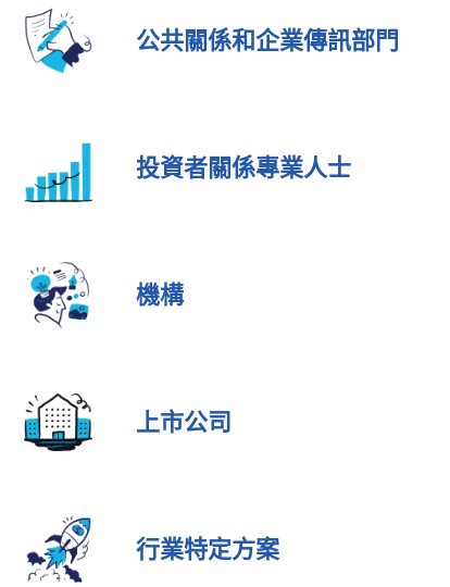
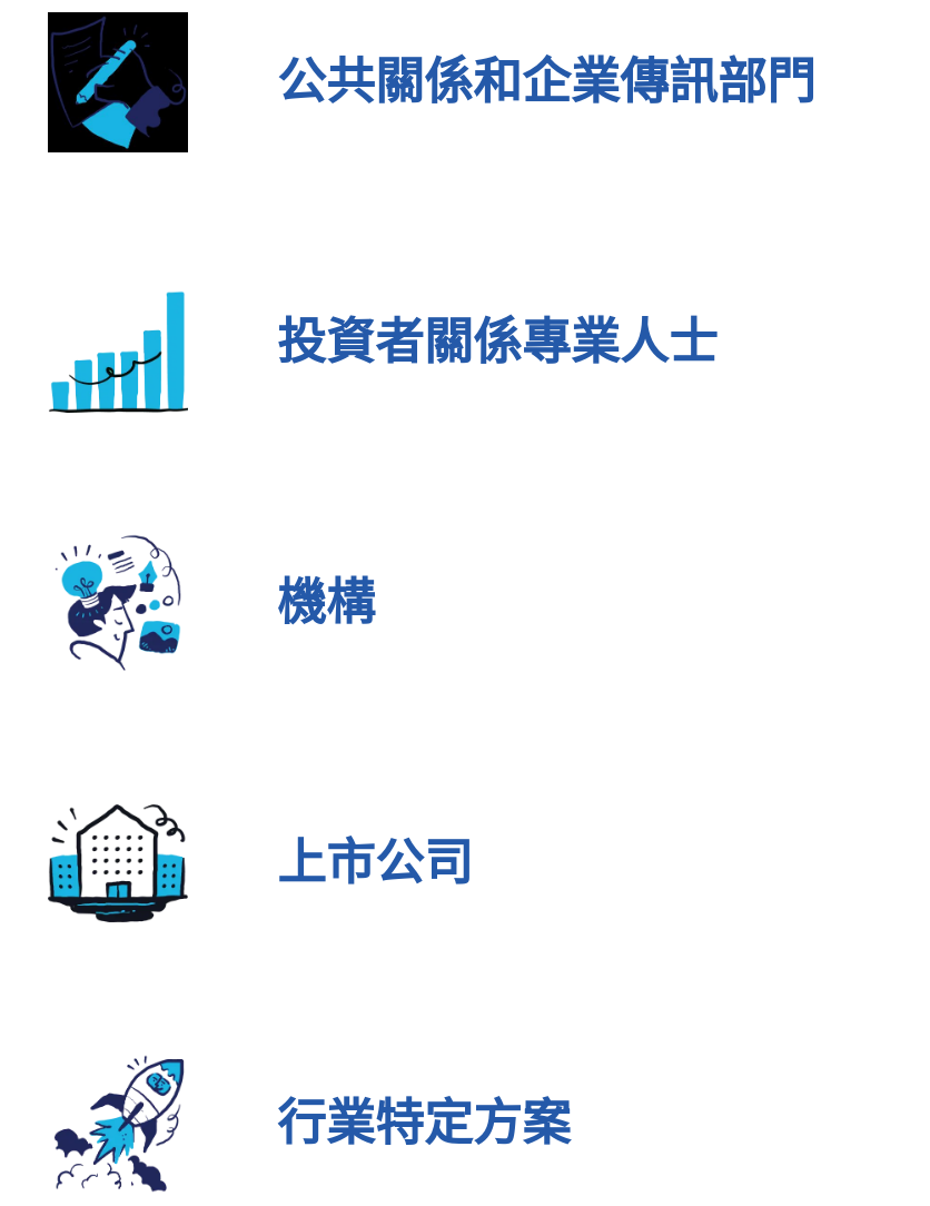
[24,7,92,75] [image] -> [46,10,190,155] [image]

